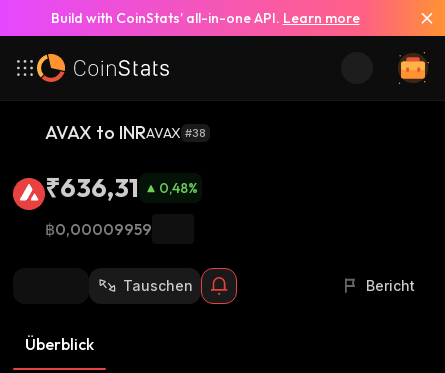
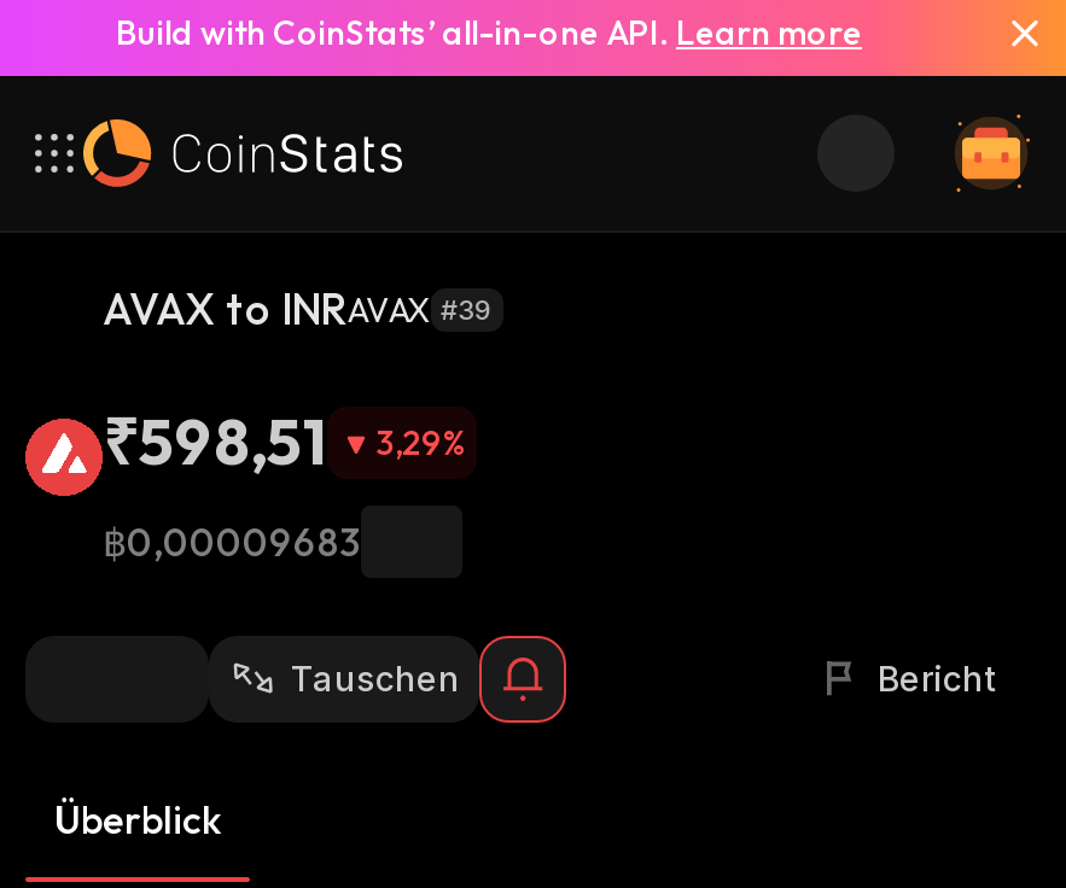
[45,121,206,144] AVAX to INRAVAX #38 -> [103,281,494,337] AVAX to INRAVAX #39
[45,171,139,204] ₹636,31 -> [103,402,327,481] ₹598,51
[159,179,198,197] 0,48% -> [375,421,467,465] 3,29%
[45,219,152,239] ฿0,00009959 -> [103,518,361,566] ฿0,00009683

